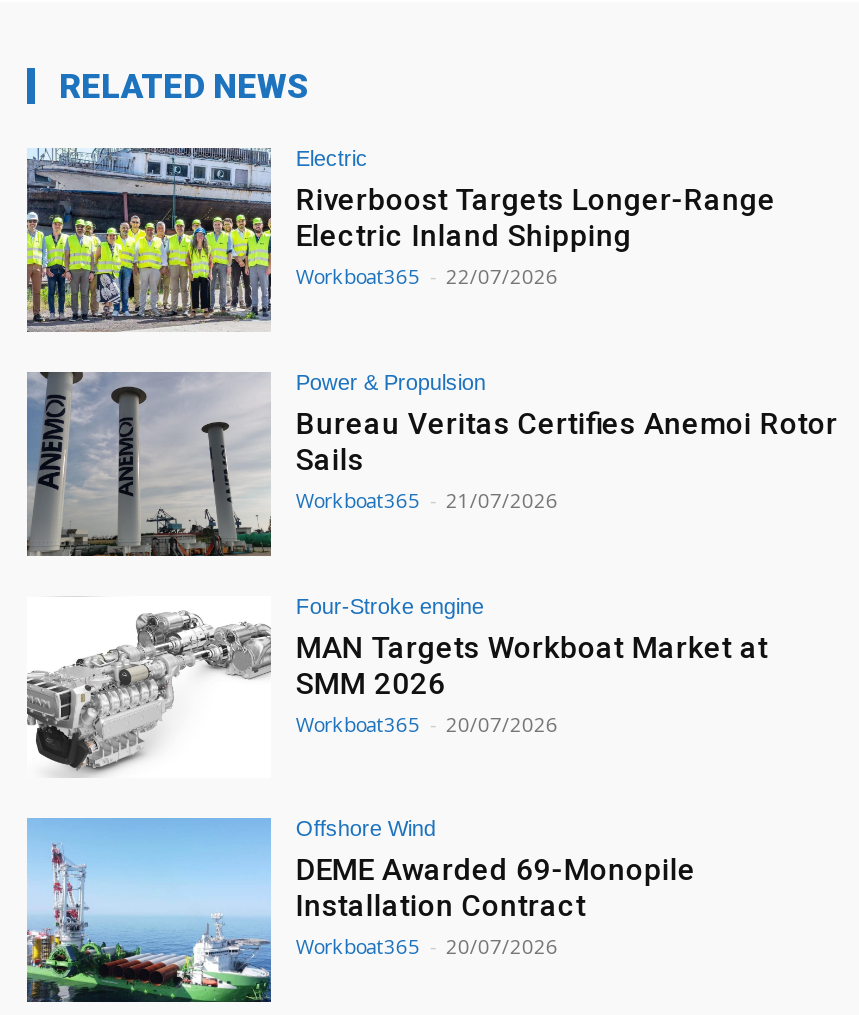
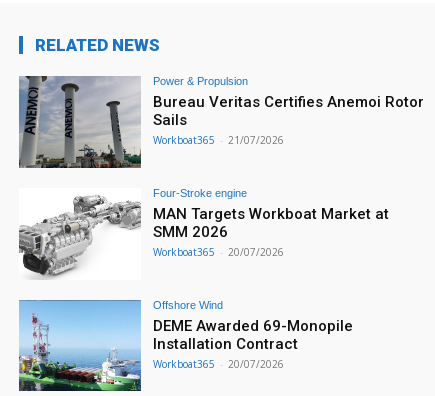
[25,146,776,330] [image] | Electric | Riverboost Targets Longer-Range | Electric Inland Shipping | Workboat365 - 22/07/2026 -> none

